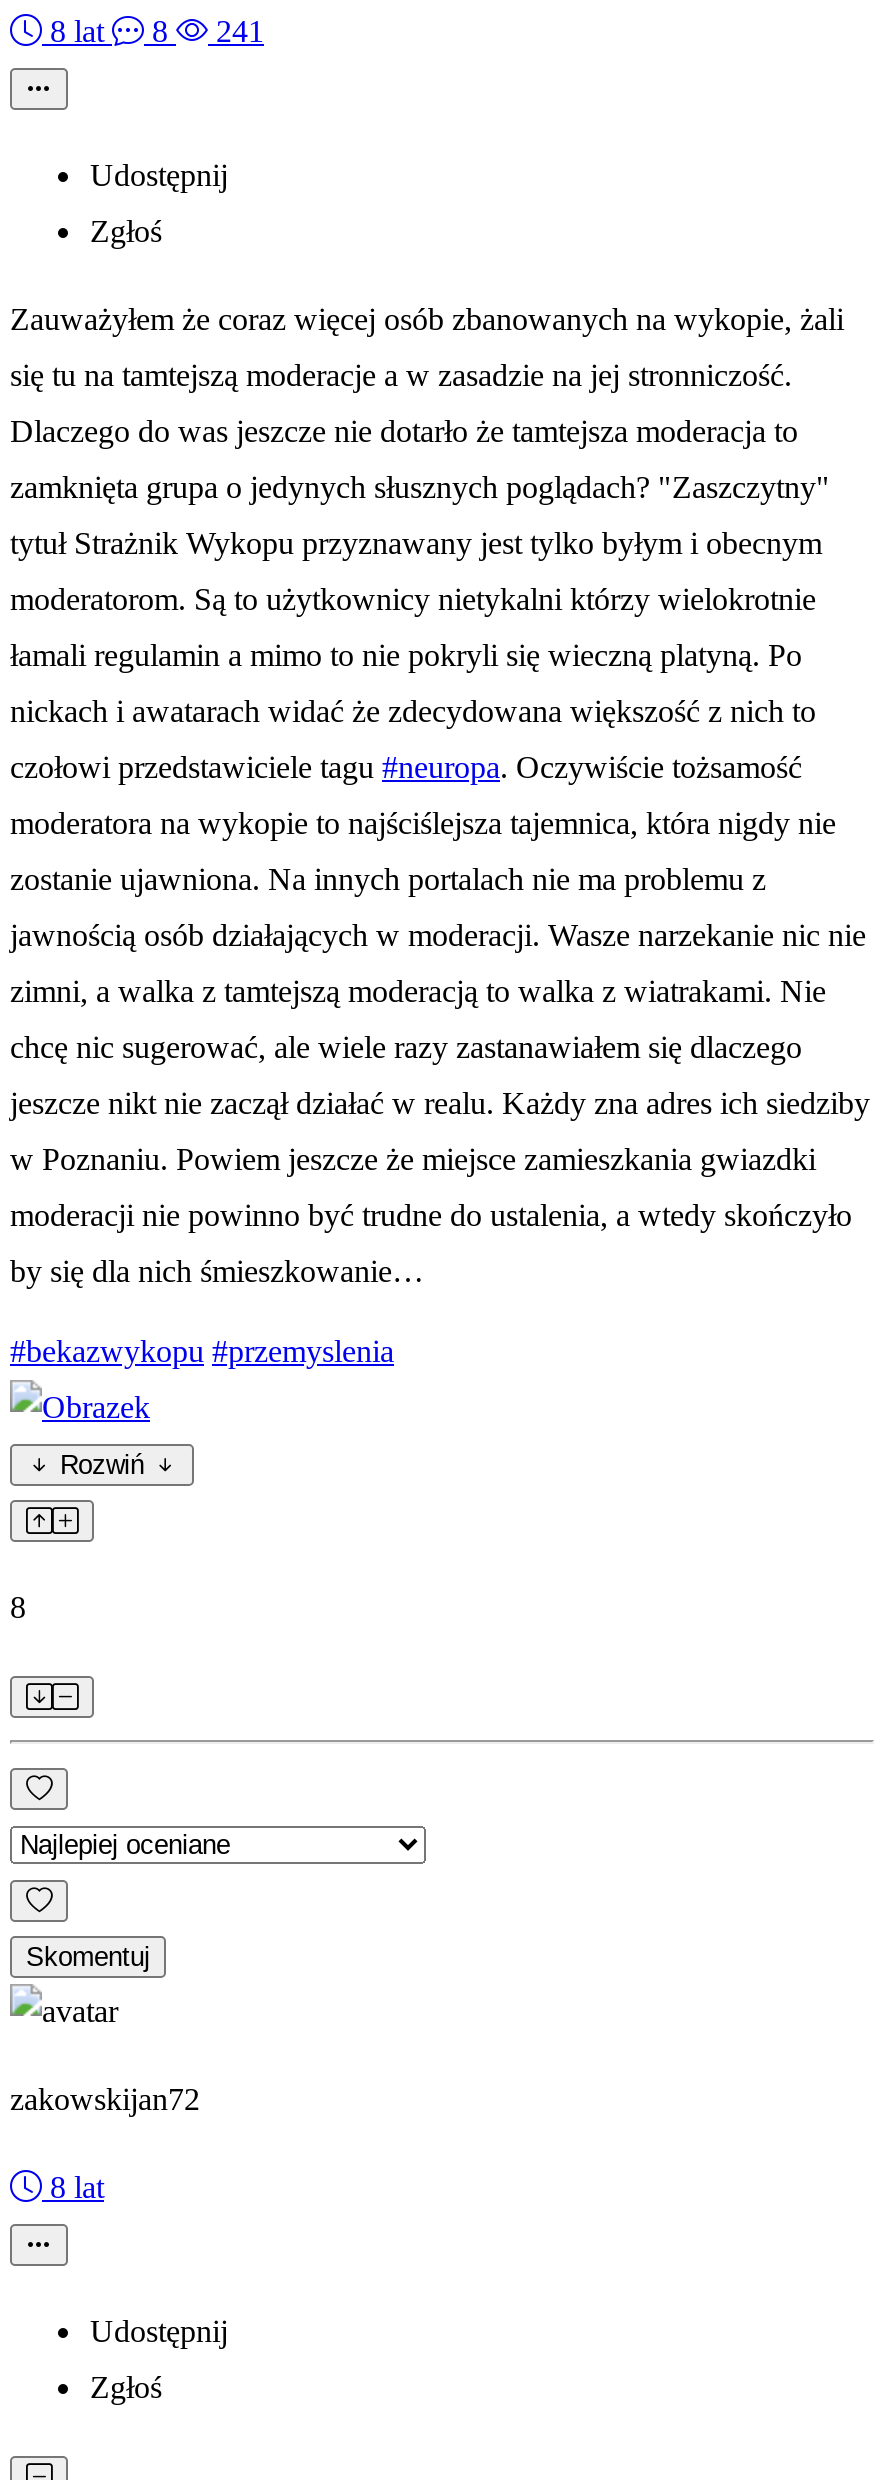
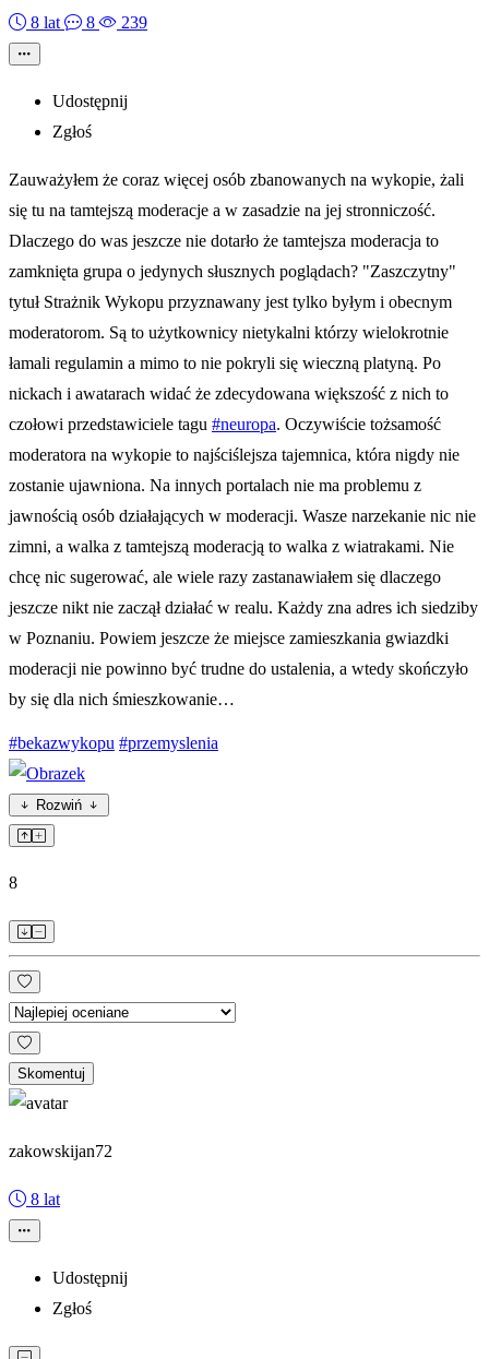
[42,14,264,48] 8 lat 8 241 -> [26,13,147,32] 8 lat 8 239

